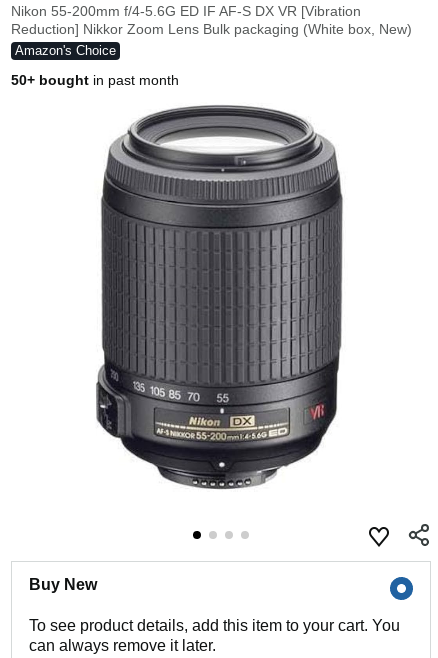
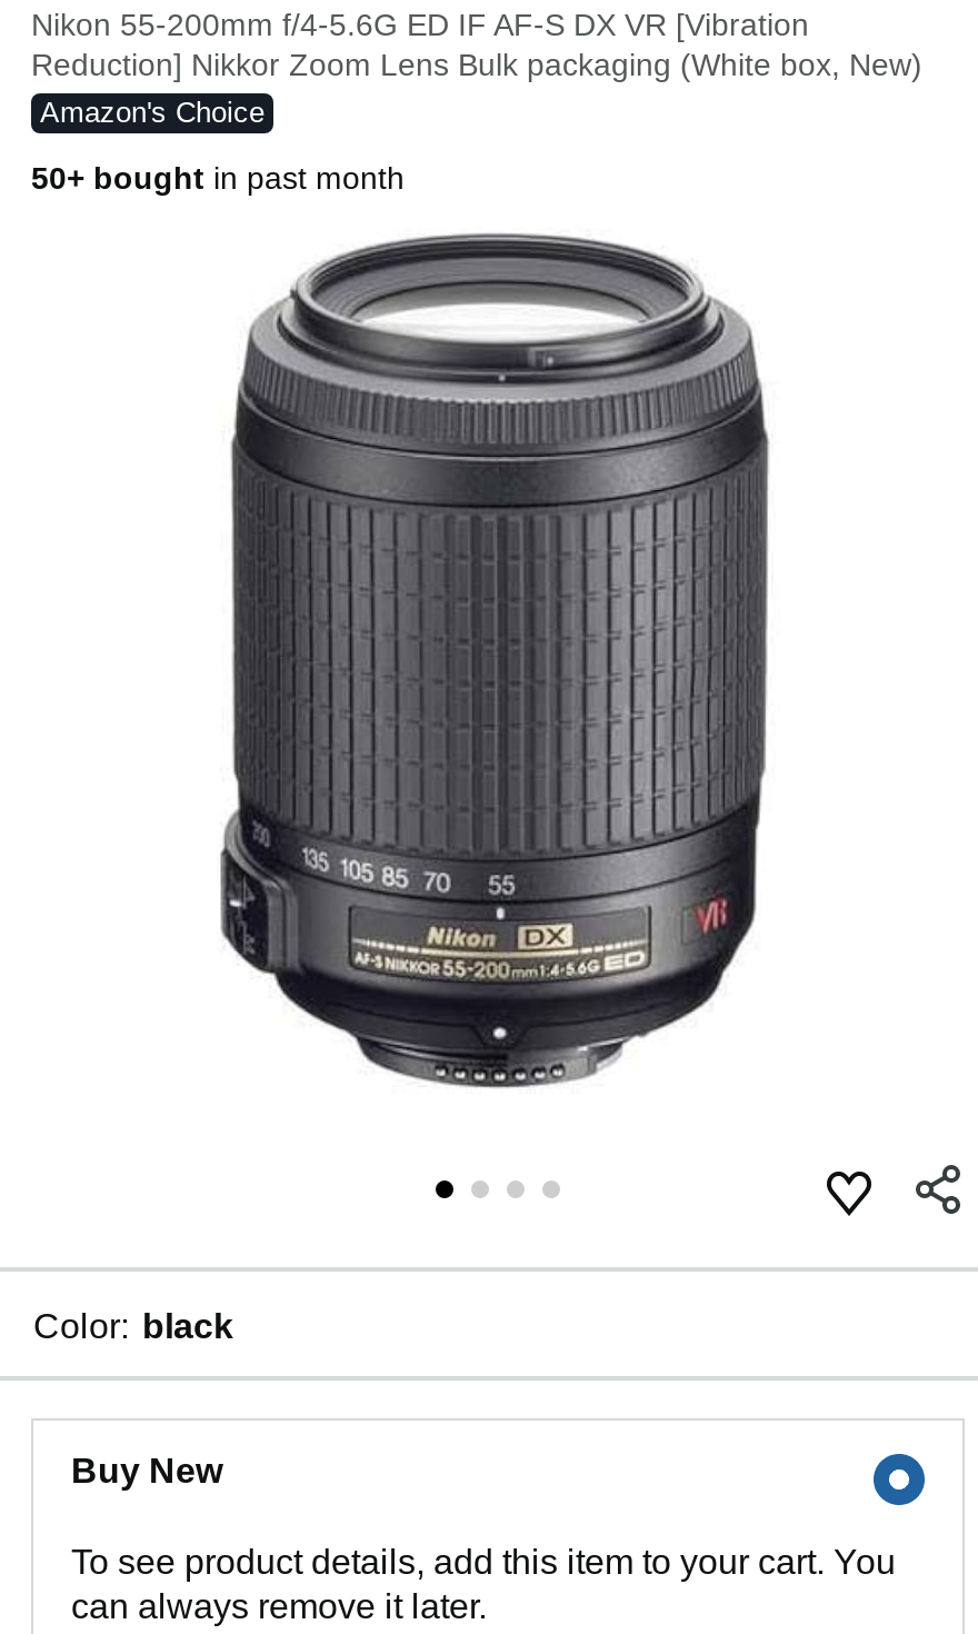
none -> [33,1307,233,1345] Color: black

